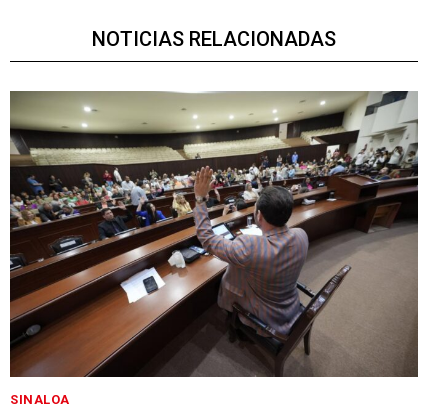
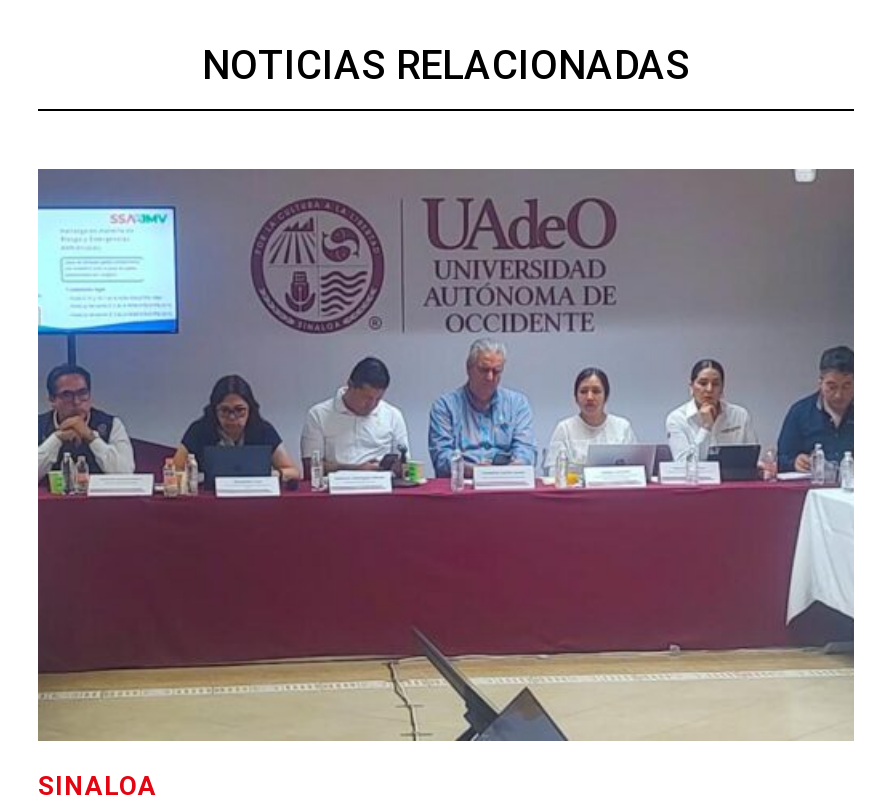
[9,90,419,377] [image] -> [36,167,856,743] [image]

